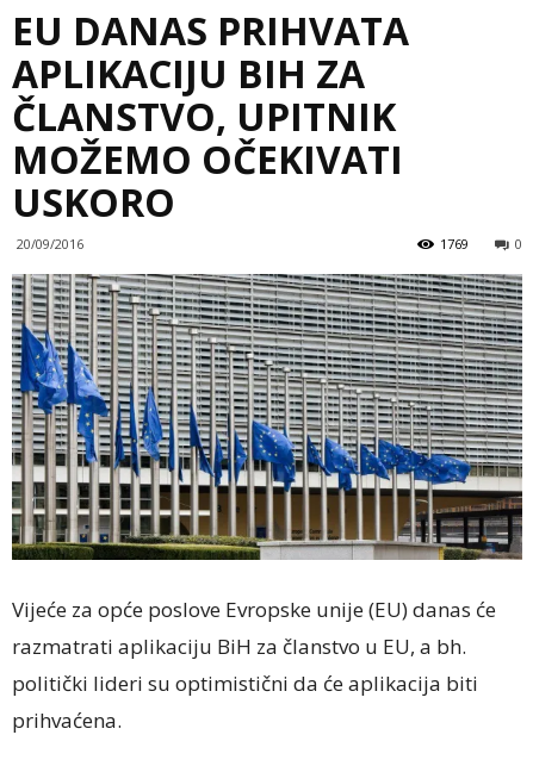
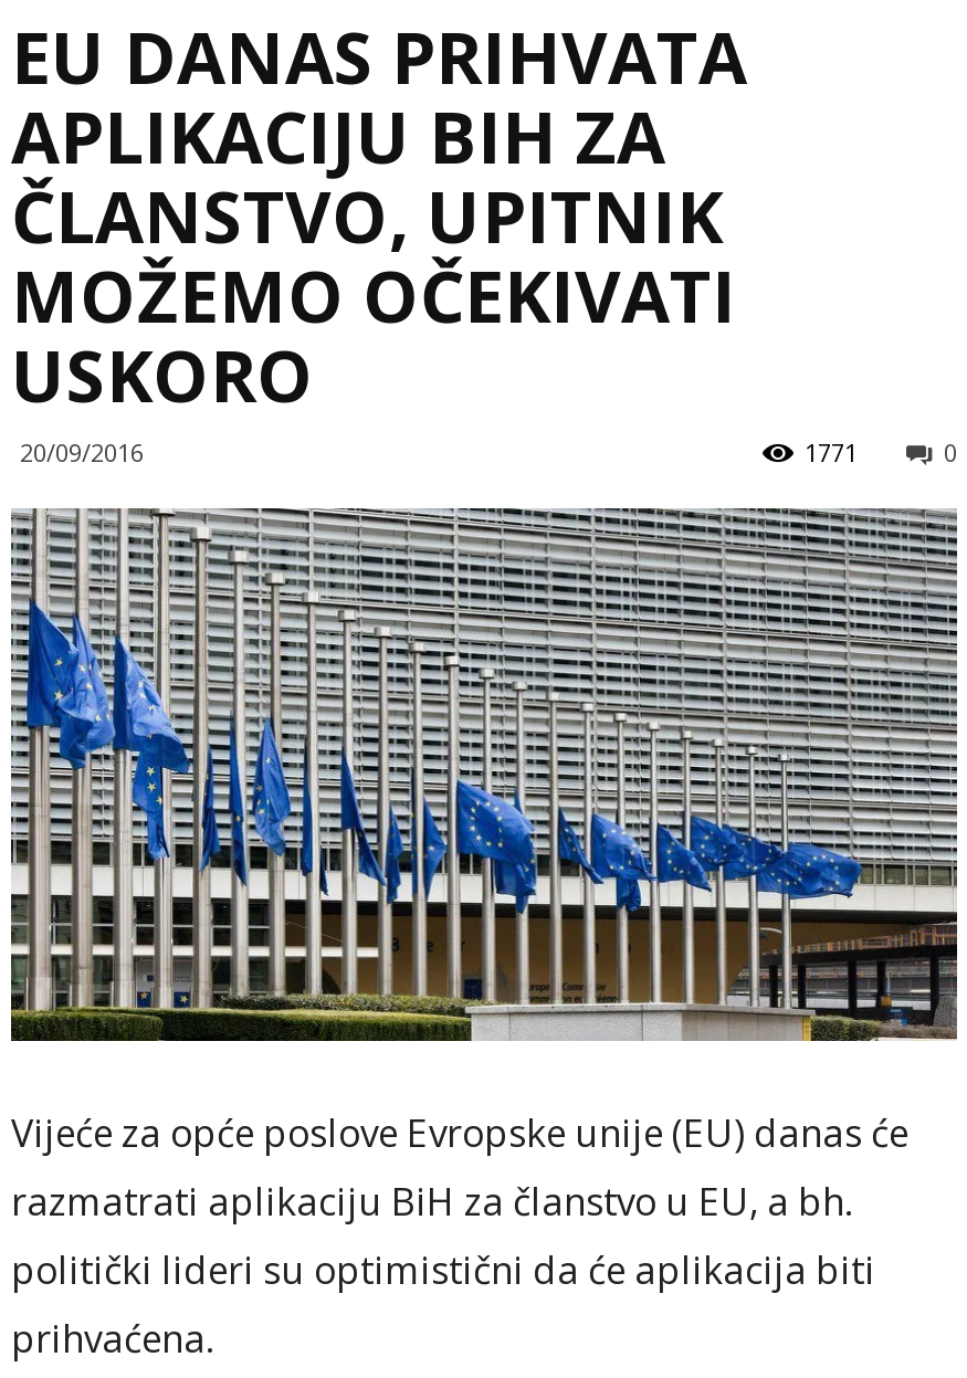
[440,235,469,253] 1769 -> [805,435,858,469] 1771

